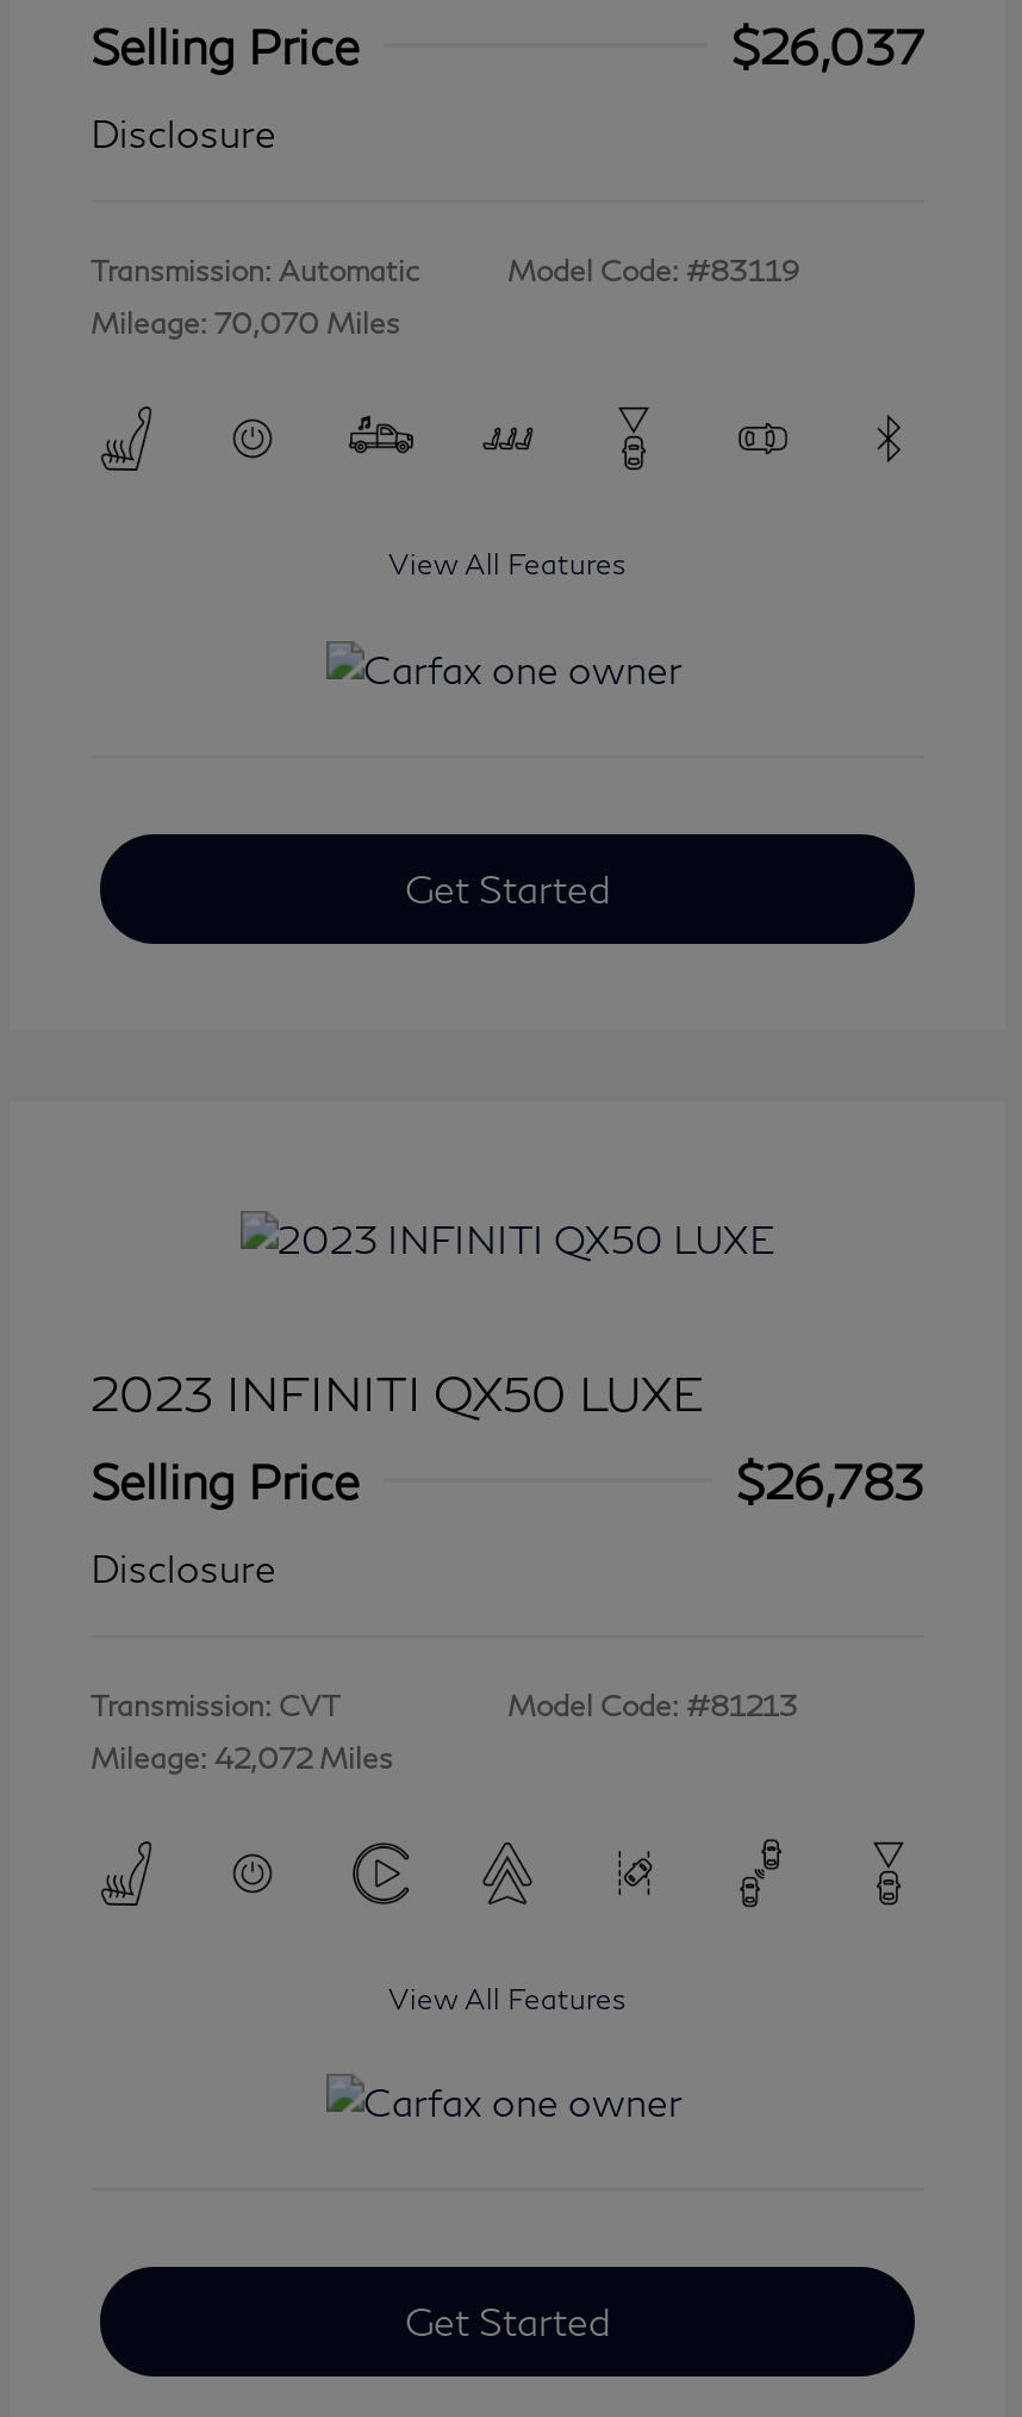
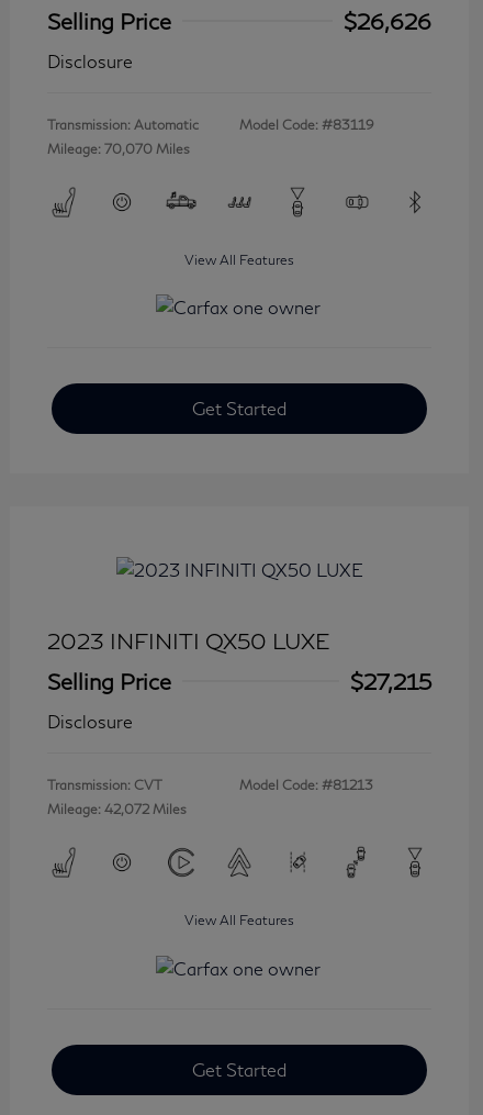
[731,17,924,75] $26,037 -> [344,8,431,34] $26,626
[736,1450,924,1507] $26,783 -> [350,668,431,695] $27,215

